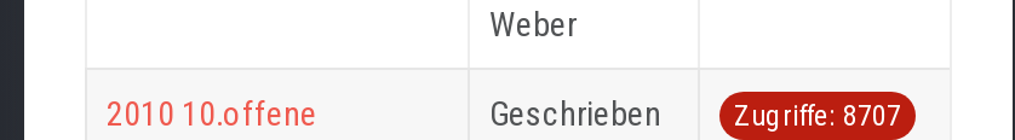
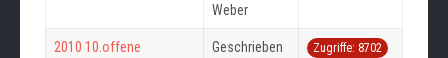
[734,100,901,133] Zugriffe: 8707 -> [313,41,382,55] Zugriffe: 8702

